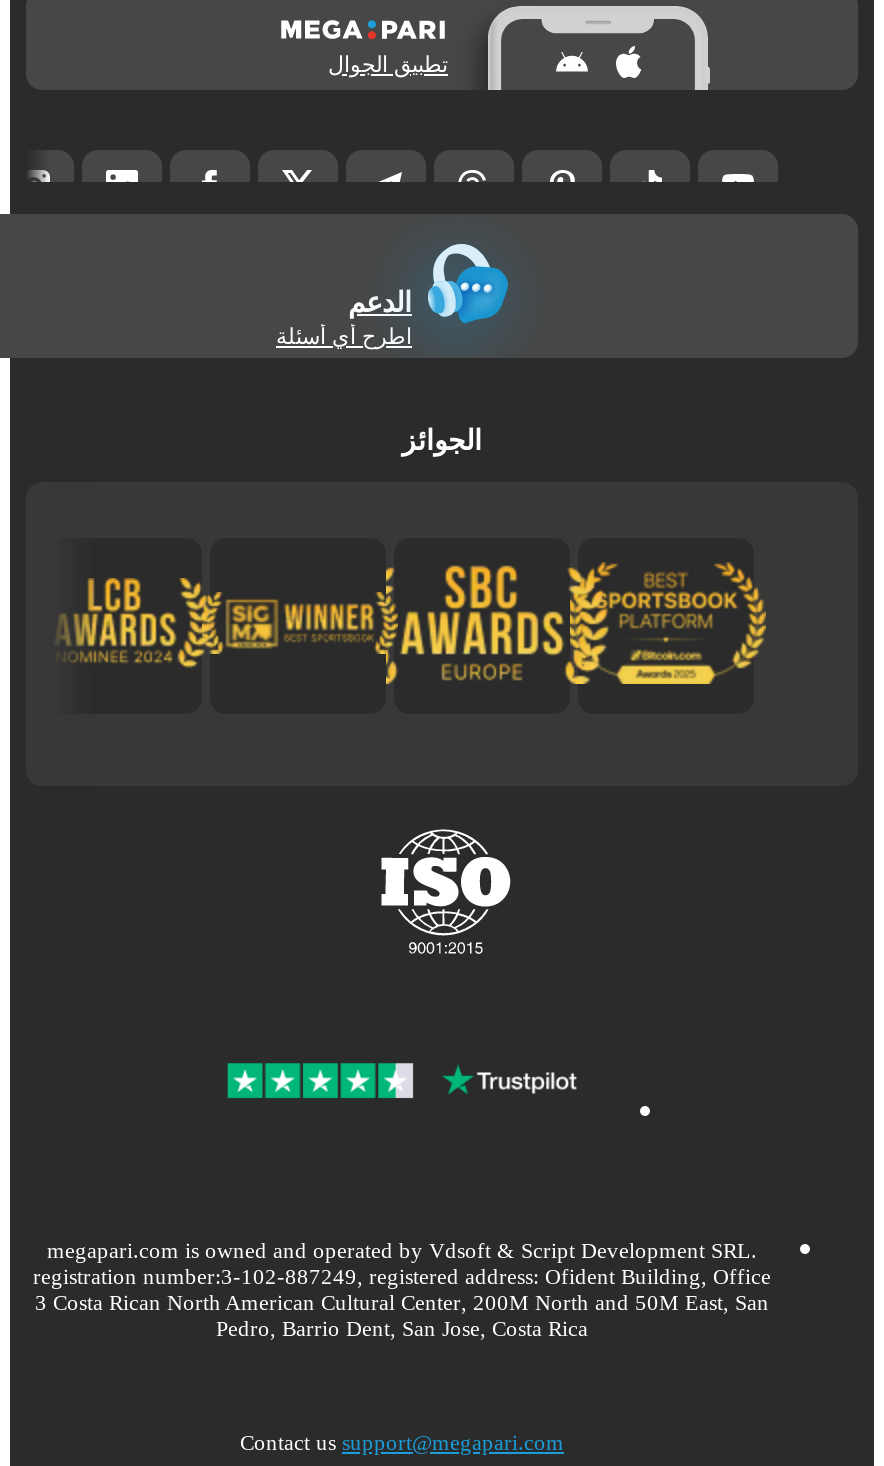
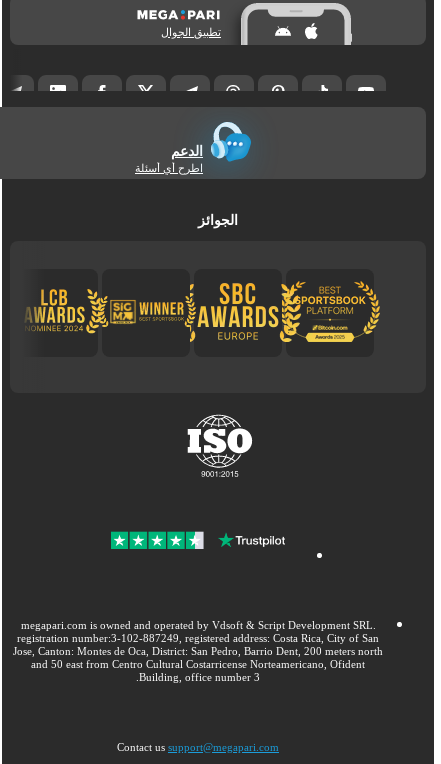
[33,1264,771,1340] registration number:3-102-887249, registered address: Ofident Building, Office | 3 Costa Rican North American Cultural Center, 200M North and 50M East, San | Pedro, Barrio Dent, San Jose, Costa Rica -> [13,632,383,683] registration number:3-102-887249, registered address: Costa Rica, City of San | Jose, Canton: Montes de Oca, District: San Pedro, Barrio Dent, 200 meters north | and 50 east from Centro Cultural Costarricense Norteamericano, Ofident | Building, office number 3.

